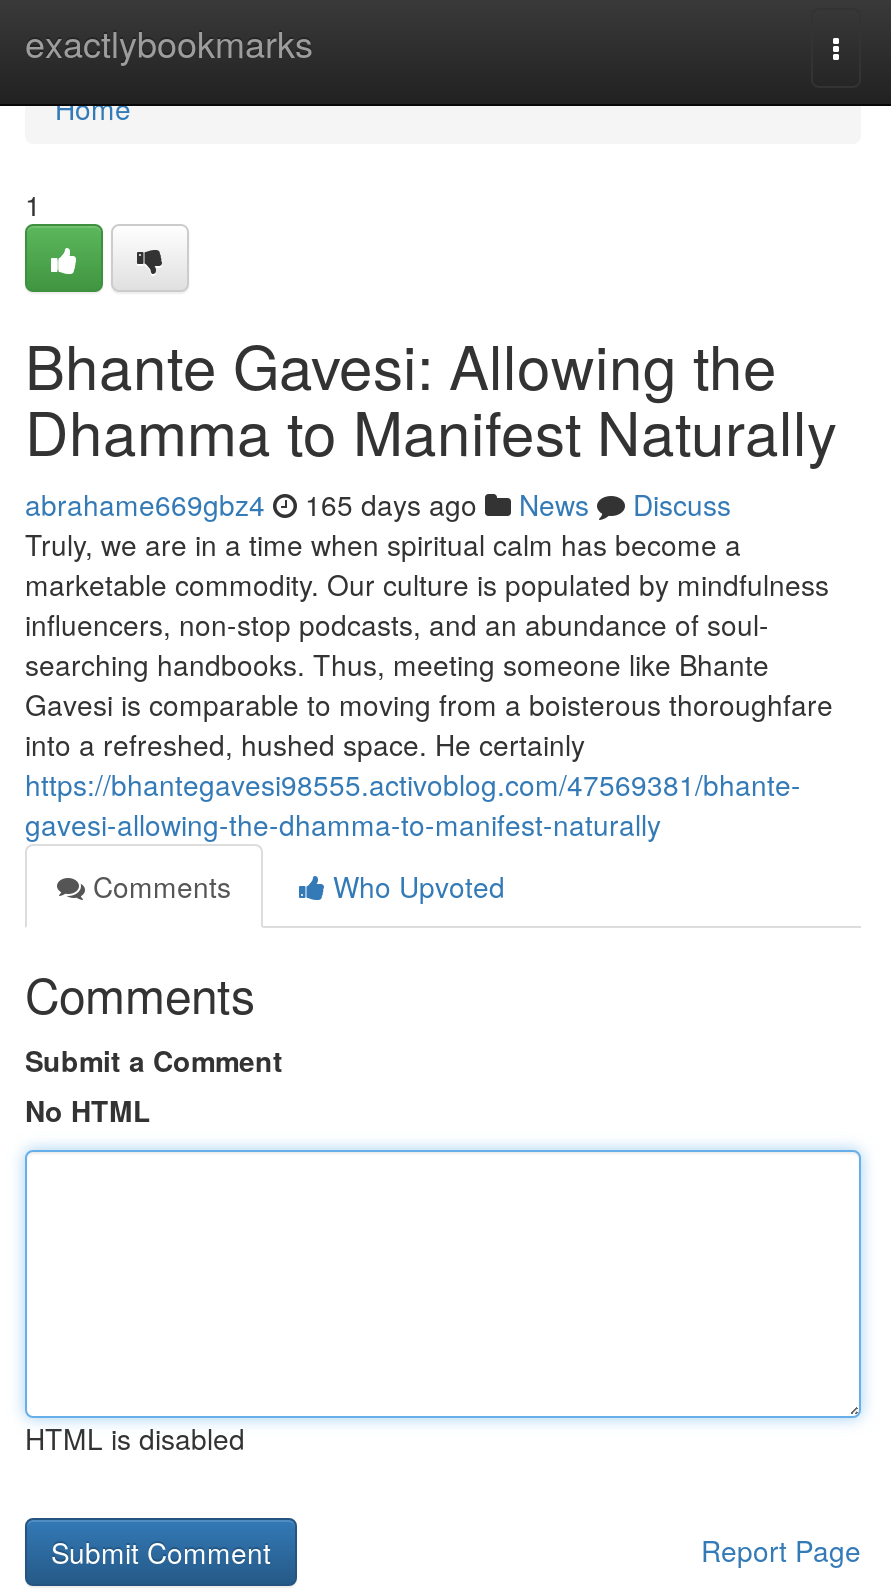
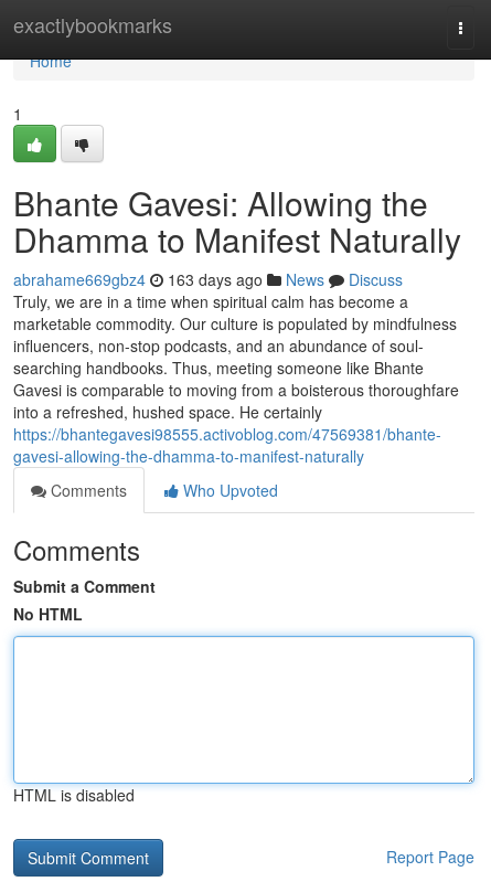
[25,484,731,524] abrahame669gbz4 165 days ago News Discuss -> [13,268,403,290] abrahame669gbz4 163 days ago News Discuss

